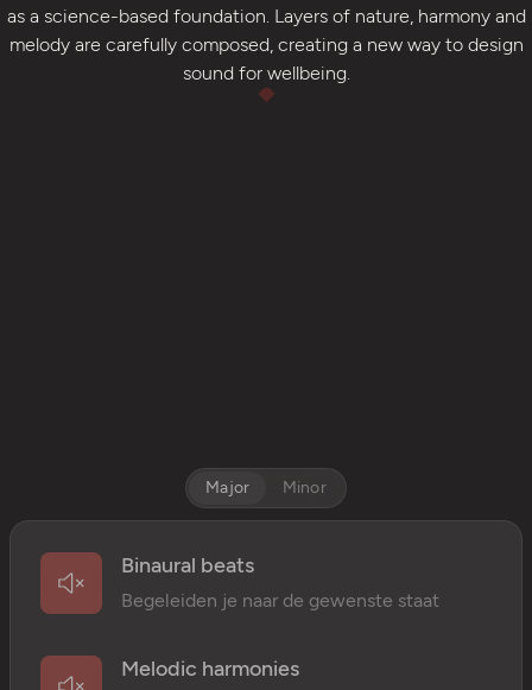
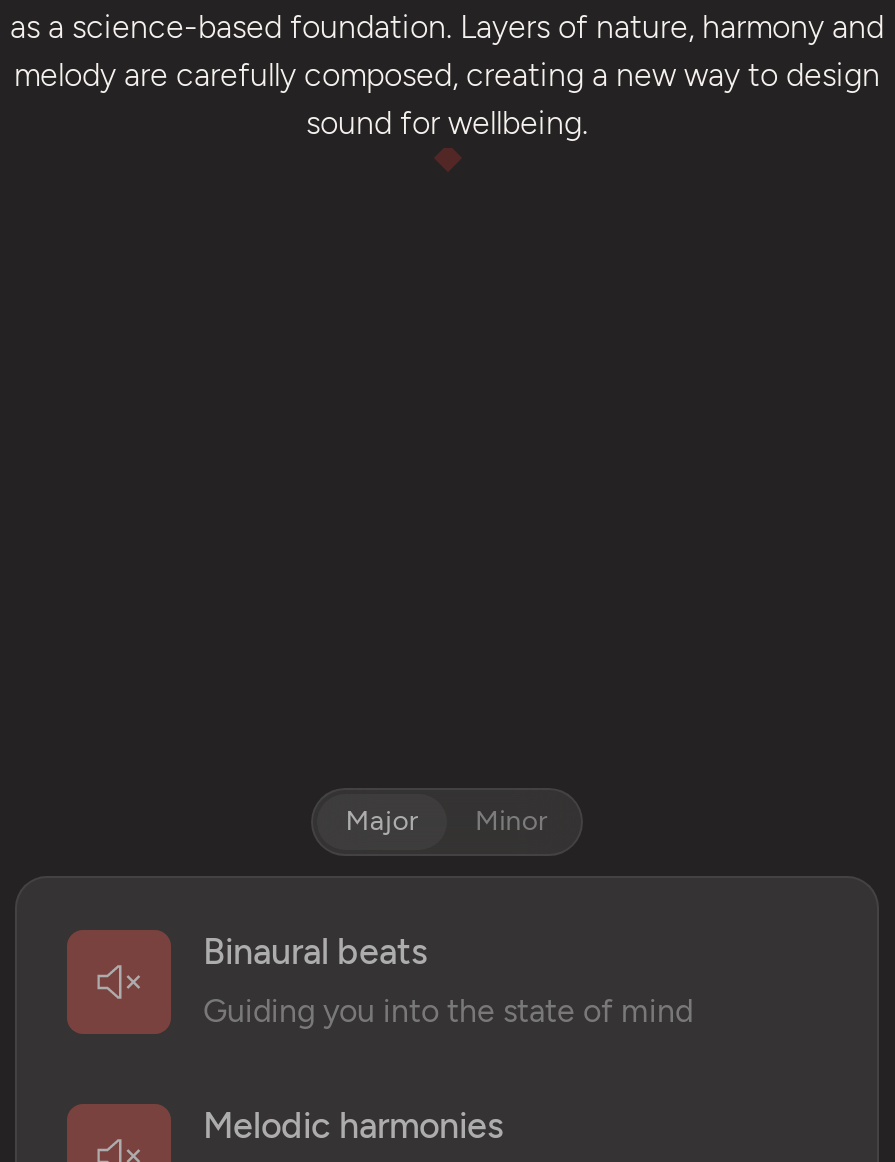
[121,589,439,612] Begeleiden je naar de gewenste staat -> [203,992,693,1030] Guiding you into the state of mind

